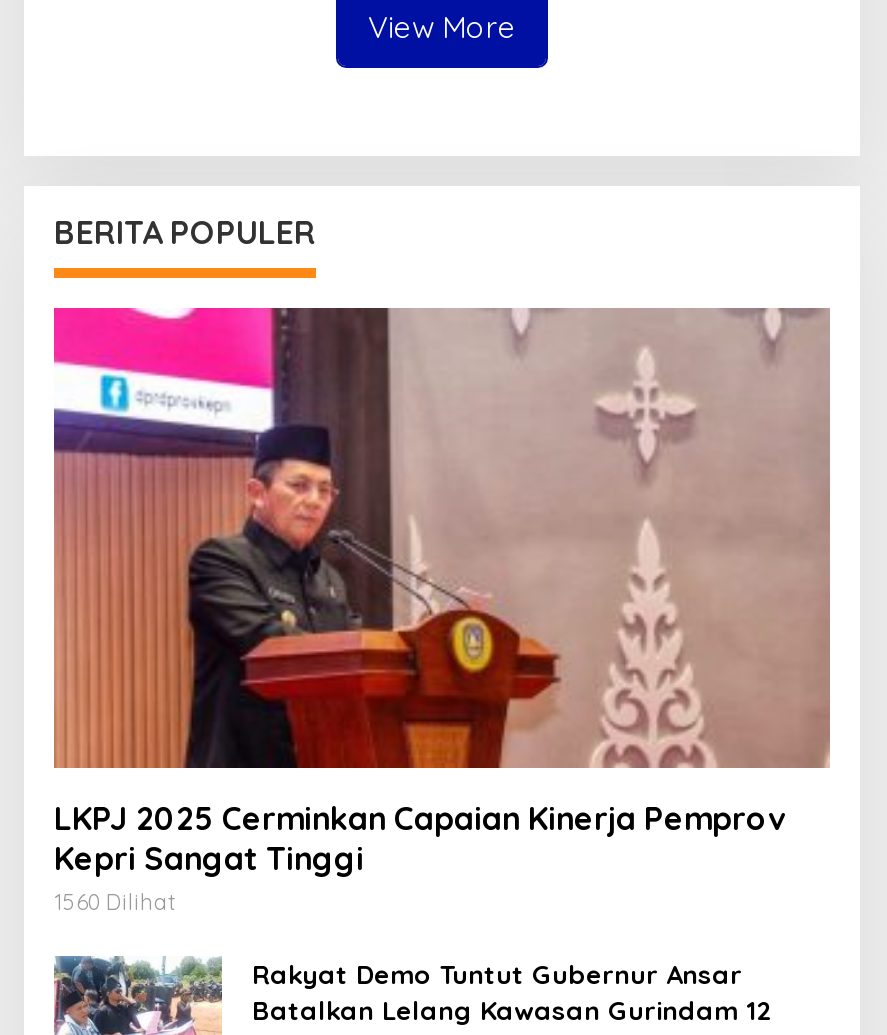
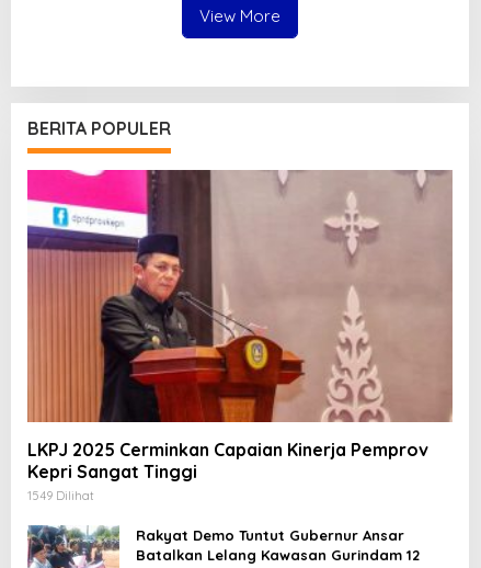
[54,889,176,917] 1560 Dilihat -> [27,488,94,503] 1549 Dilihat

